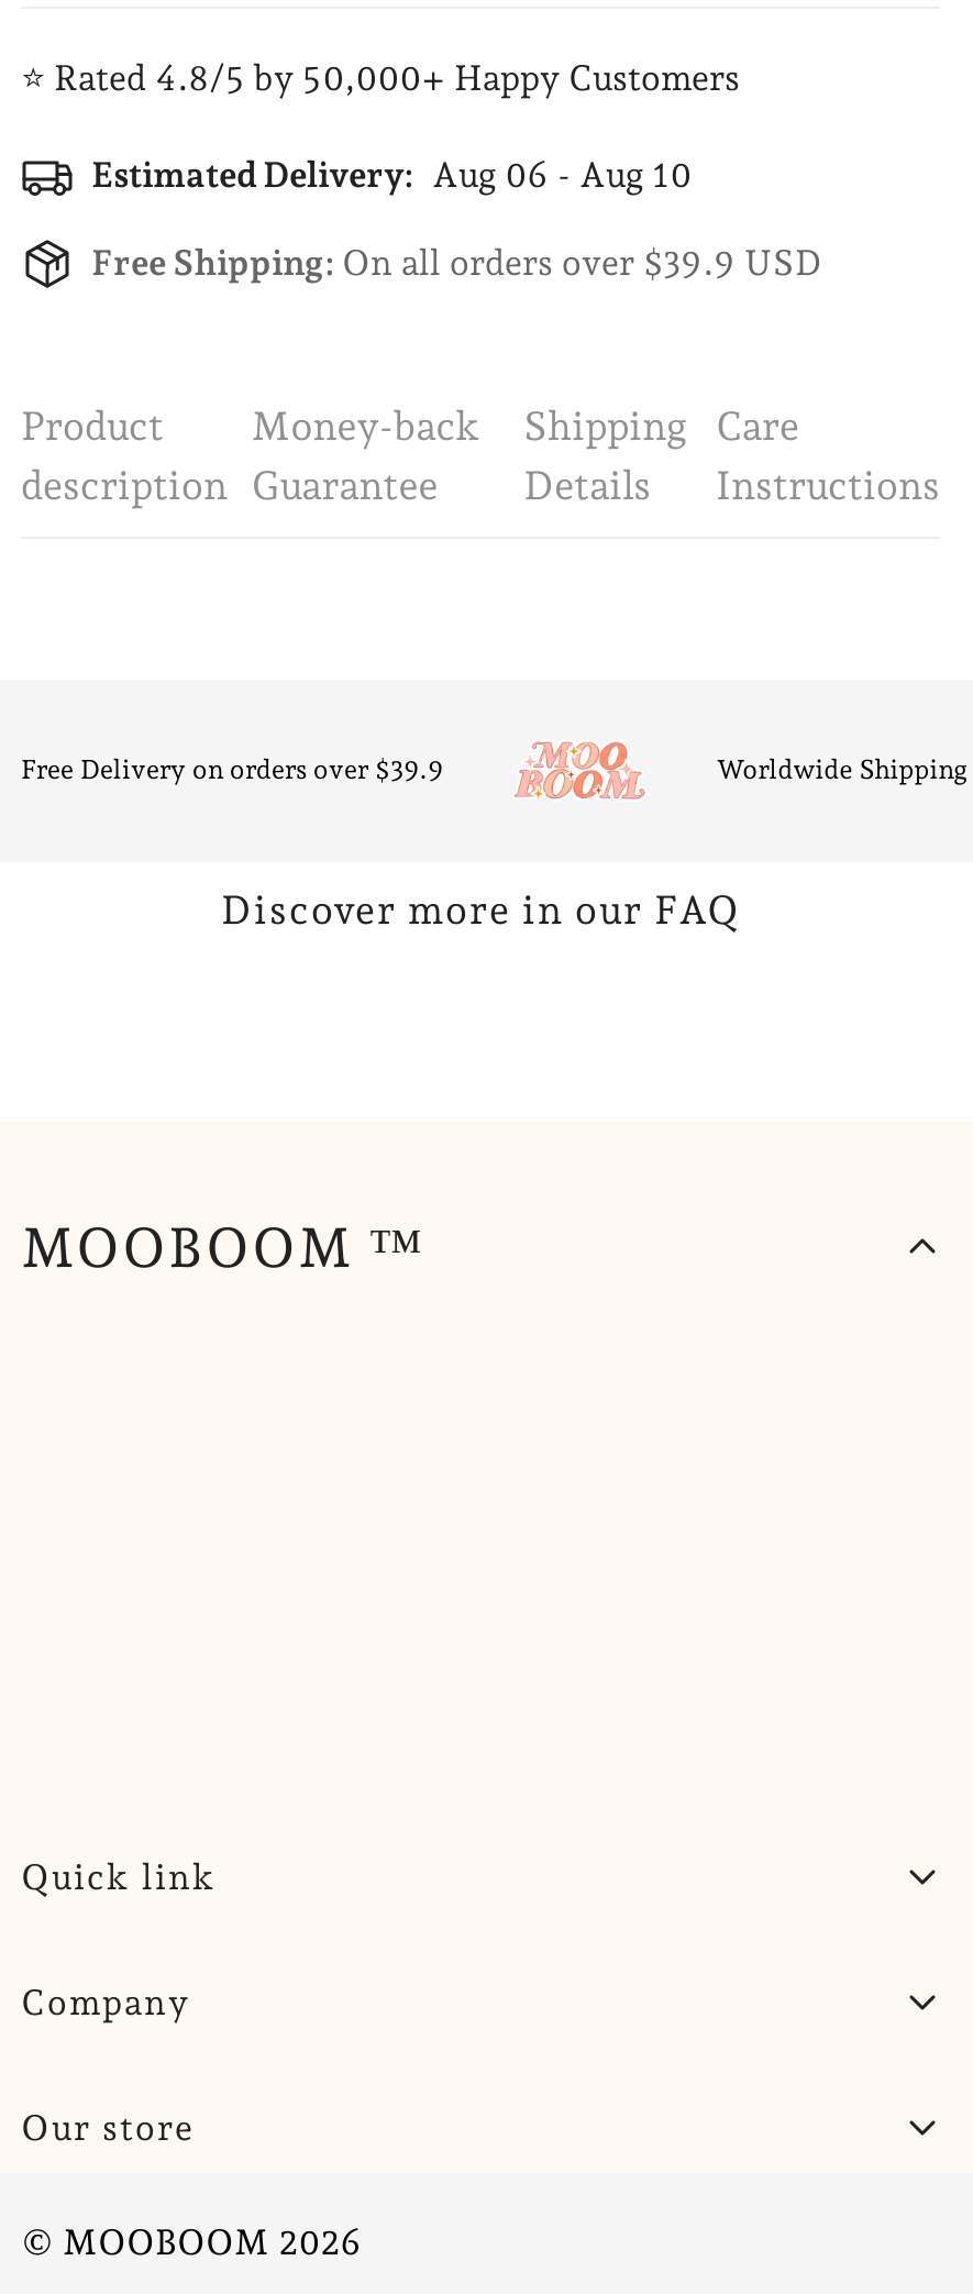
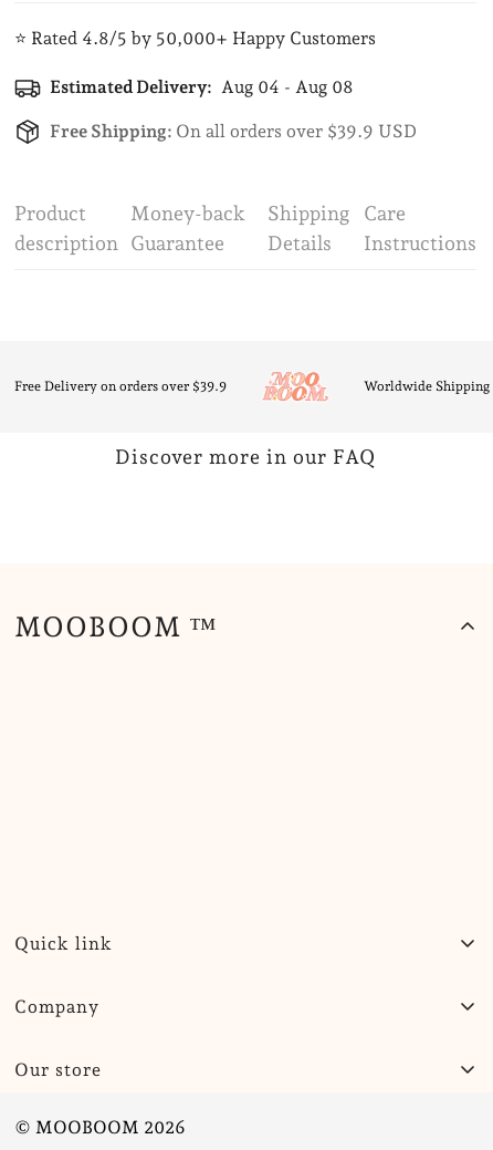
[91,154,692,196] Estimated Delivery: Aug 06 - Aug 10 -> [50,77,354,98] Estimated Delivery: Aug 04 - Aug 08

